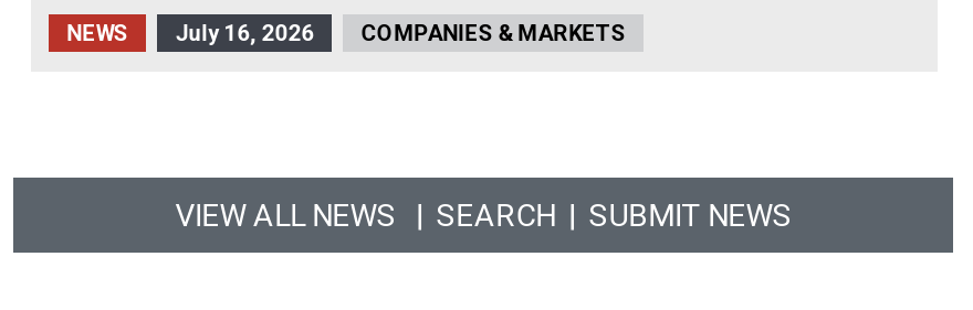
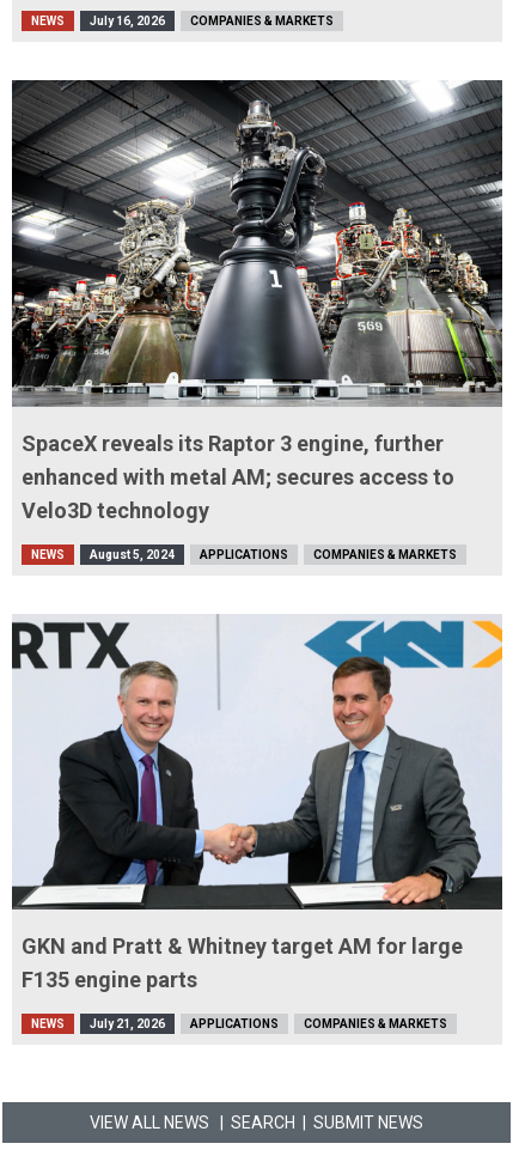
none -> [11,79,503,561] [image] | SpaceX reveals its Raptor 3 engine, further | enhanced with metal AM; secures access to | Velo3D technology | APPLICATIONS | COMPANIES & MARKETS | NEWS | August 5, 2024
none -> [11,615,503,1031] [image] | GKN and Pratt & Whitney target AM for large | F135 engine parts | APPLICATIONS | COMPANIES & MARKETS | NEWS | July 21, 2026

